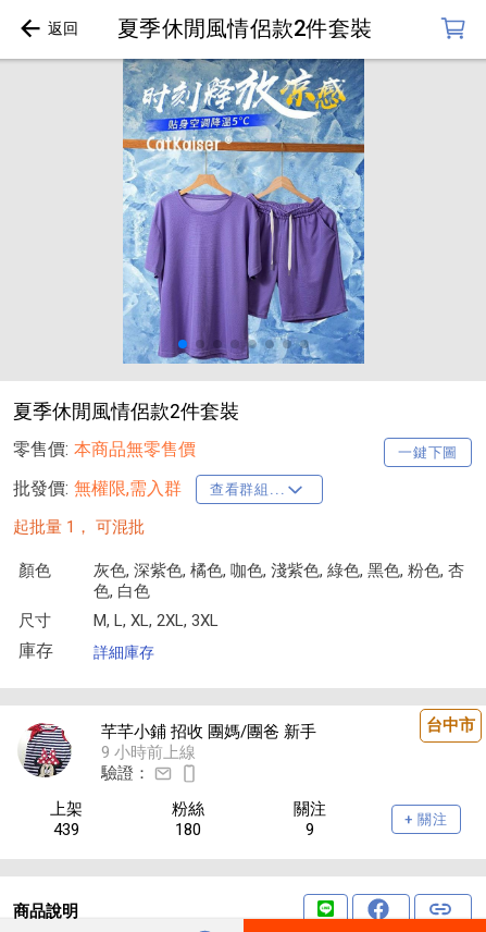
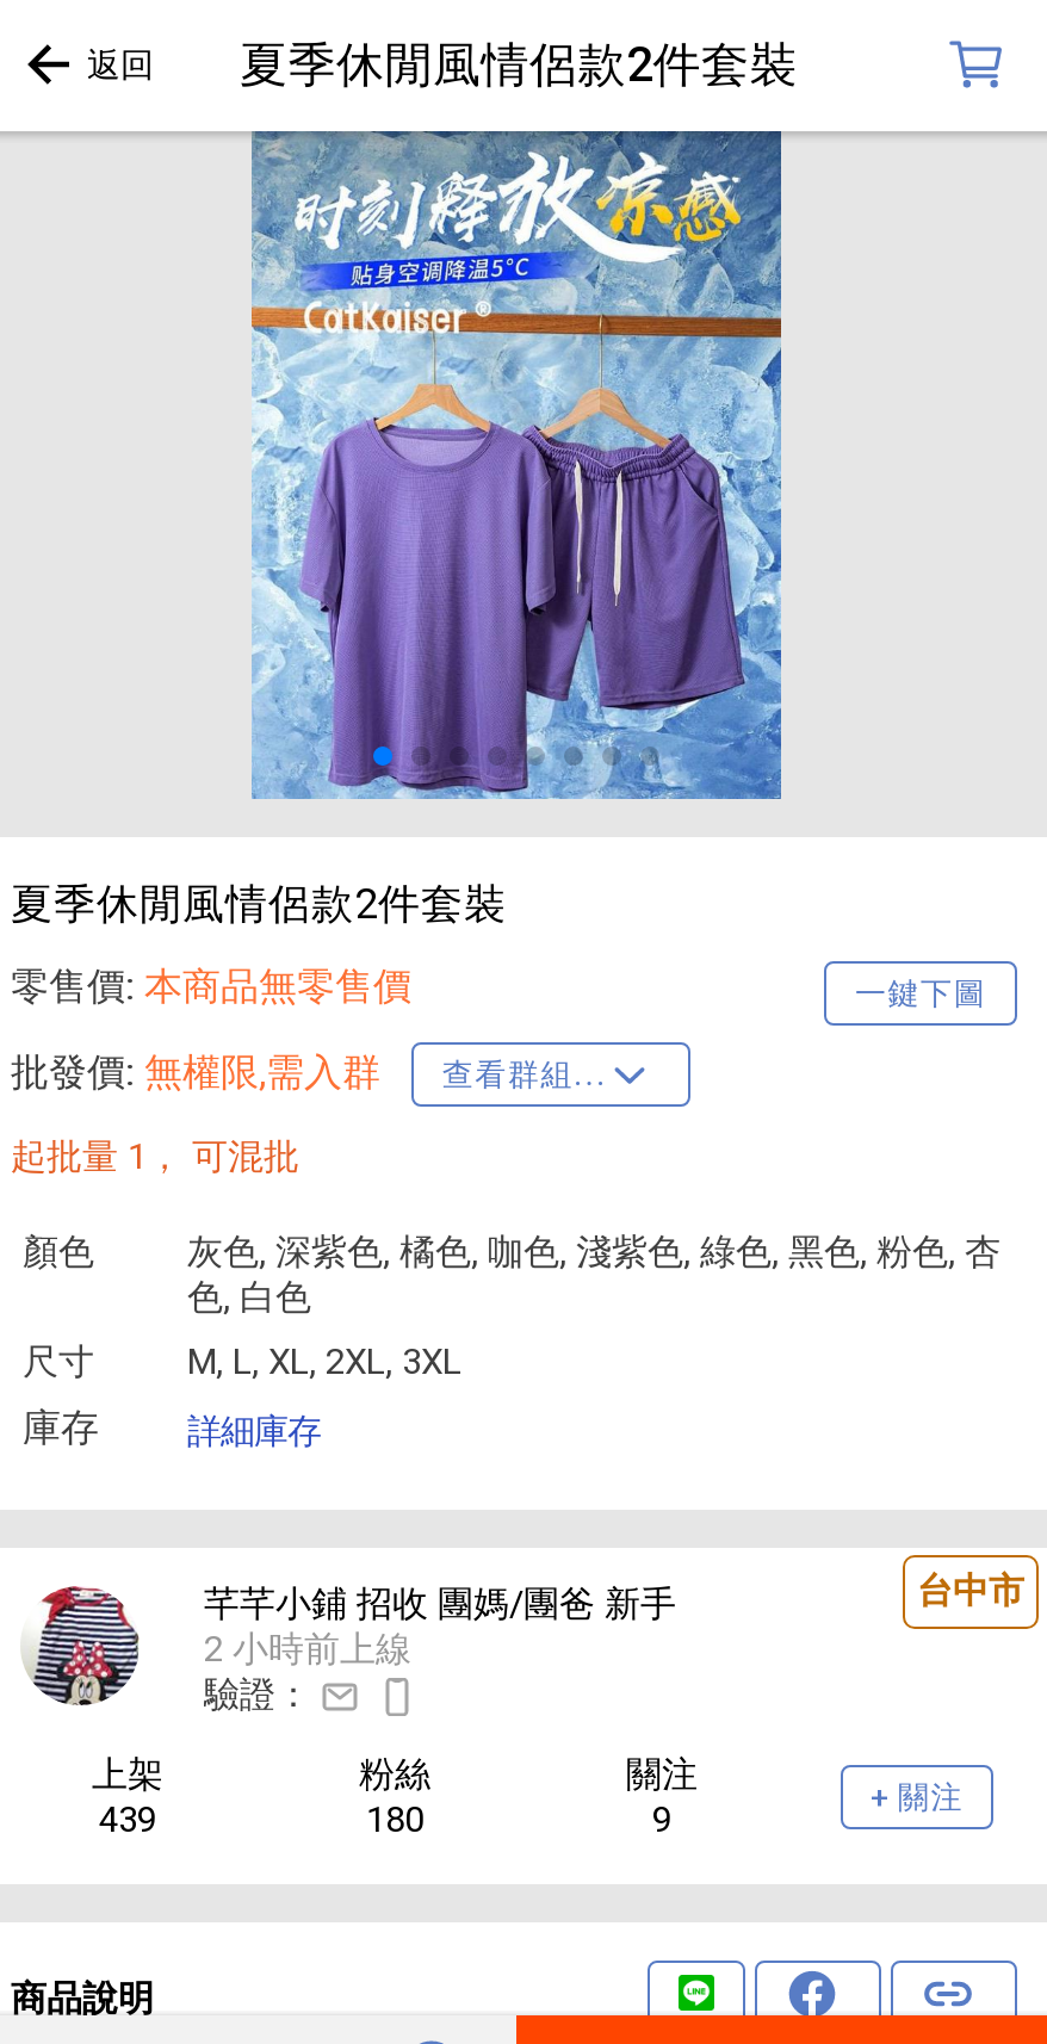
[101,742,196,762] 9 小時前上線 -> [204,1629,411,1671] 2 小時前上線

